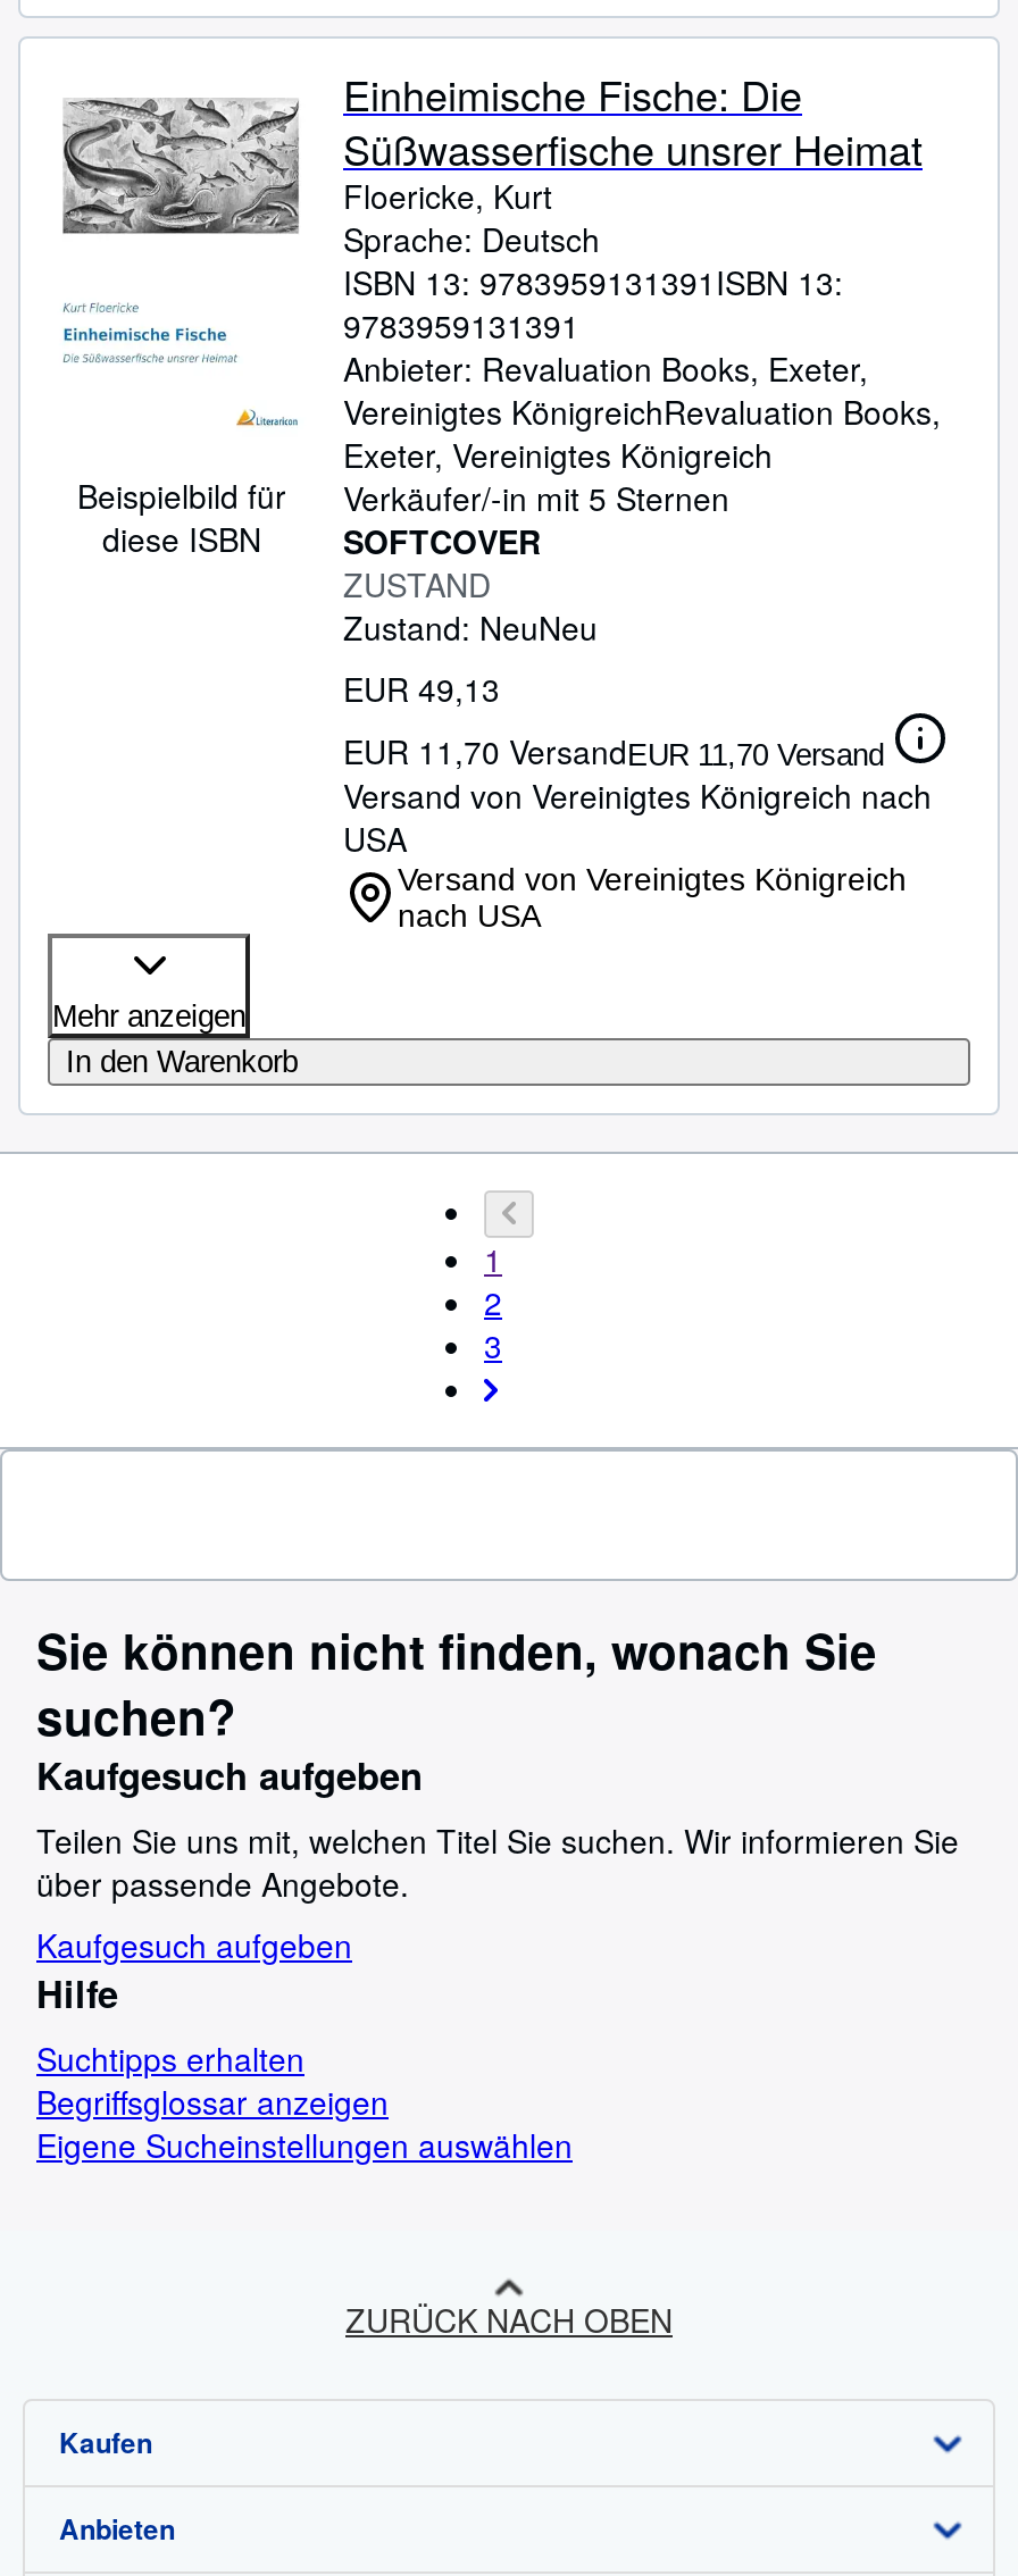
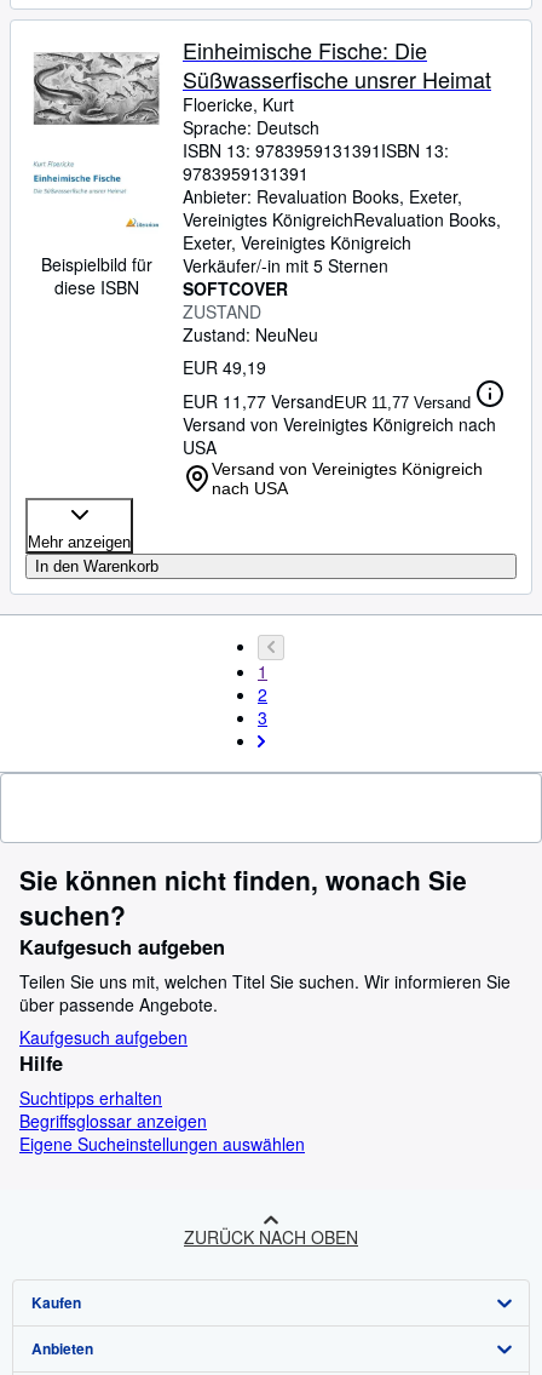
[343,666,500,711] EUR 49,13 -> [183,355,266,379] EUR 49,19
[343,728,884,773] EUR 11,70 VersandEUR 11,70 Versand -> [183,388,471,413] EUR 11,77 VersandEUR 11,77 Versand

